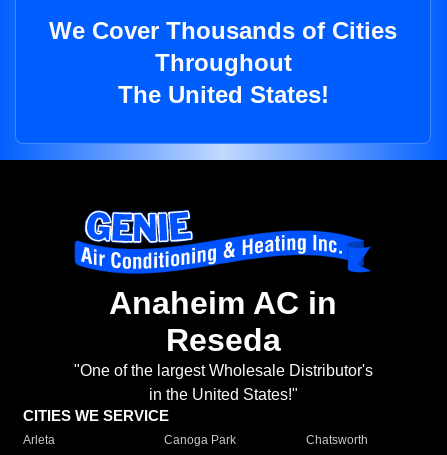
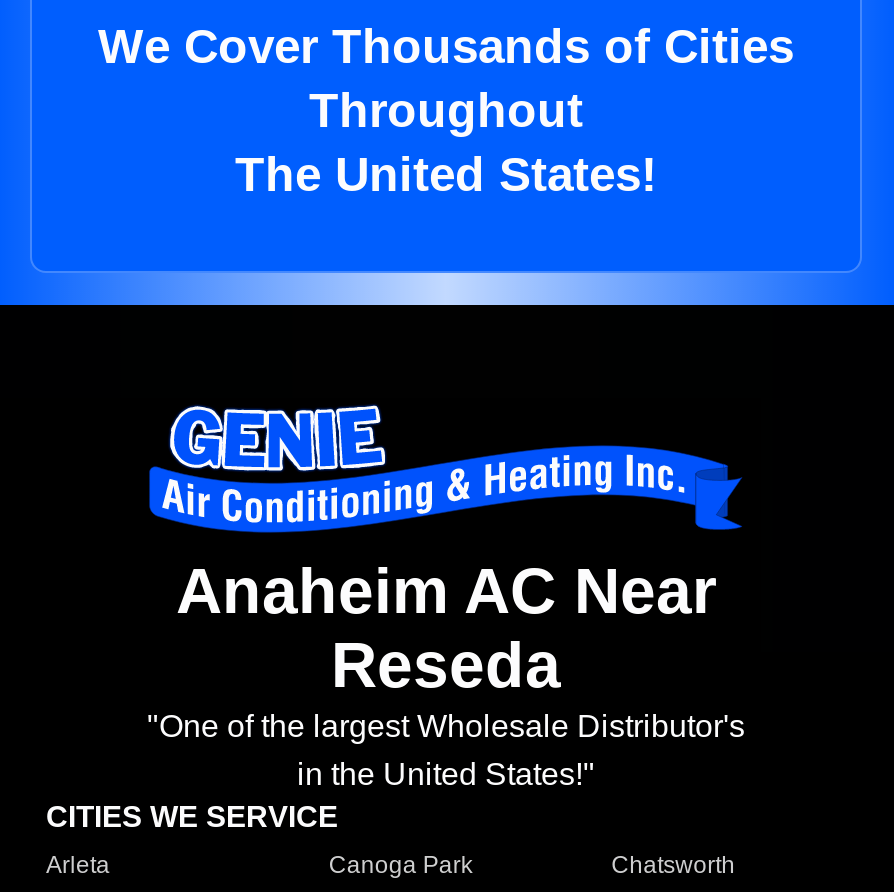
[109,285,337,321] Anaheim AC in -> [176,556,716,628] Anaheim AC Near

